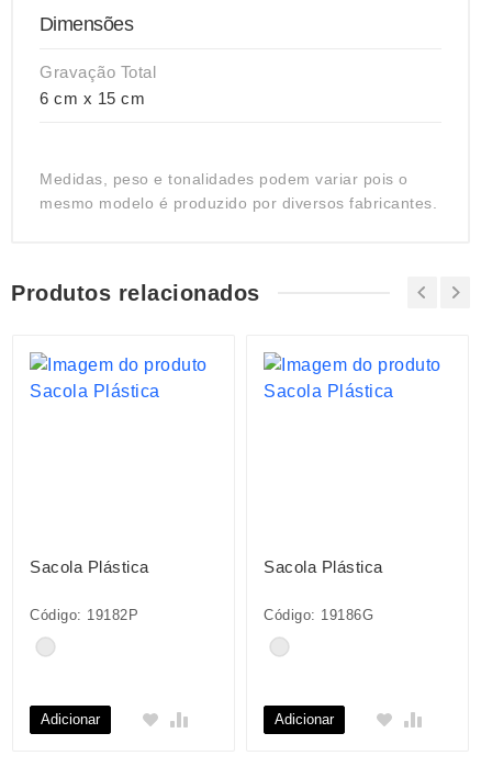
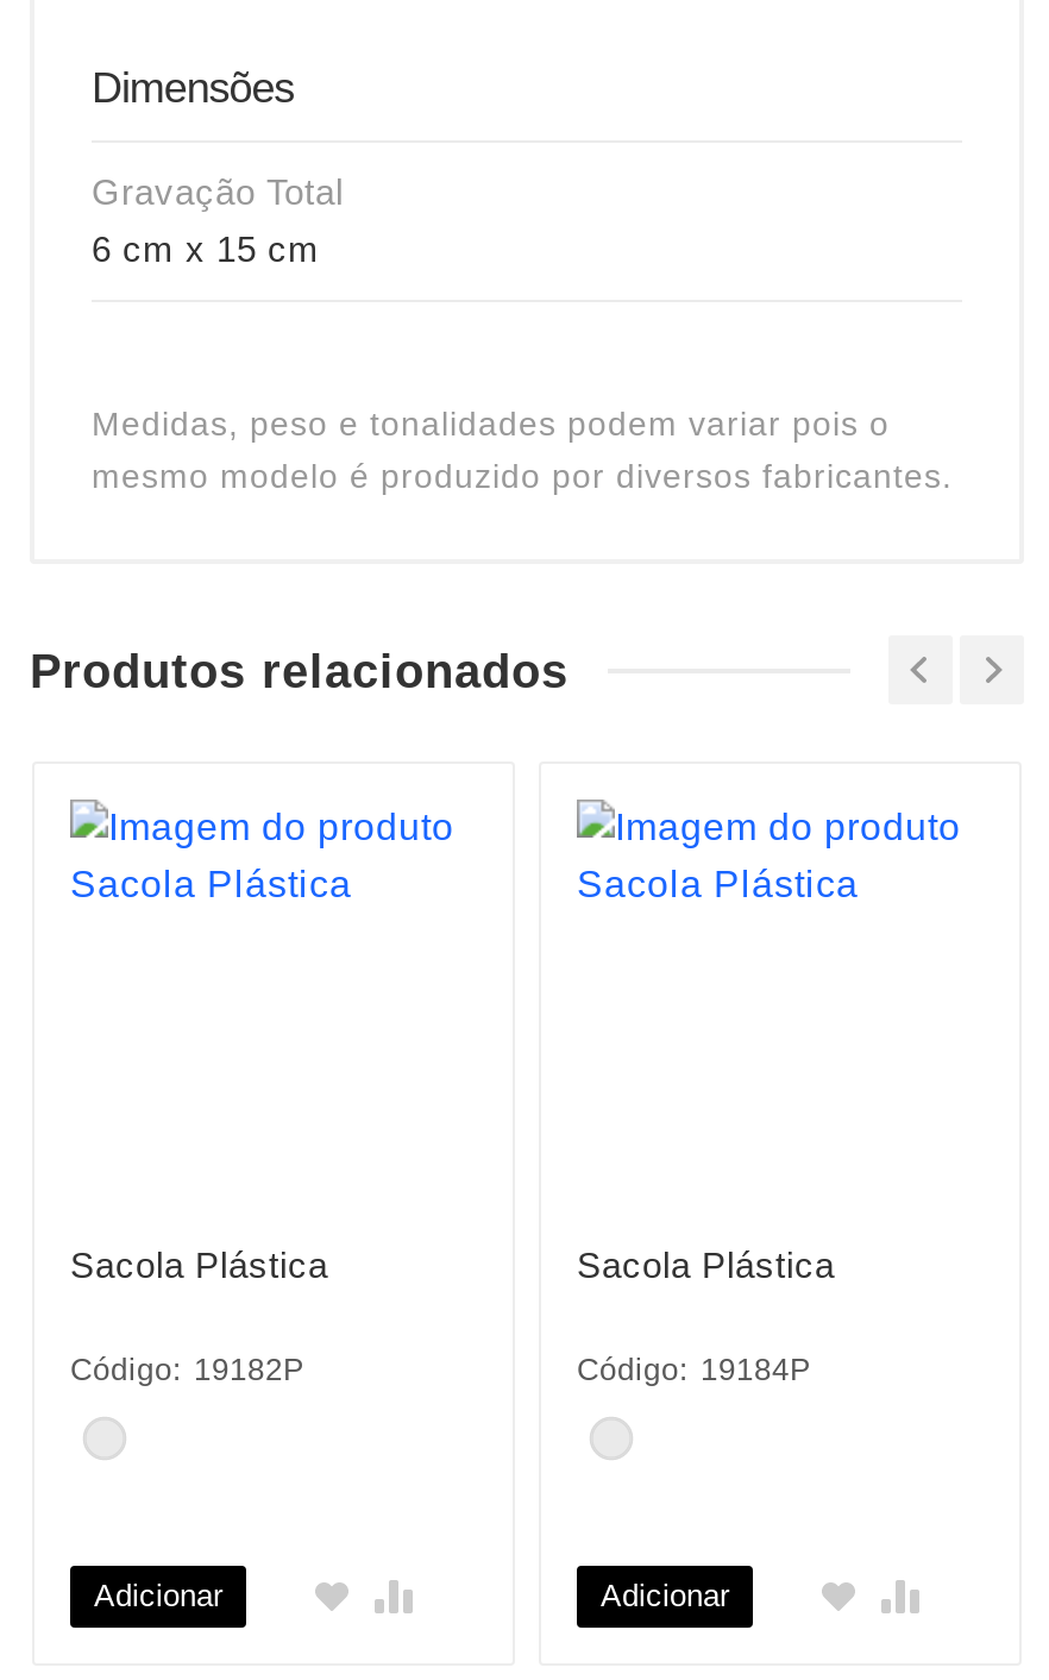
[264,607,373,623] Código: 19186G -> [577,1352,812,1387] Código: 19184P

